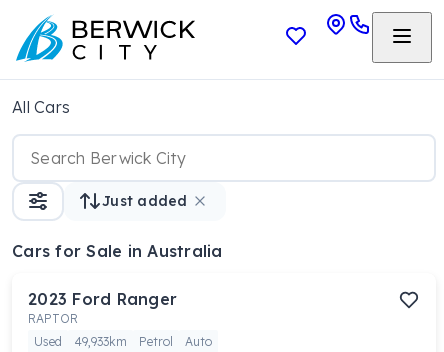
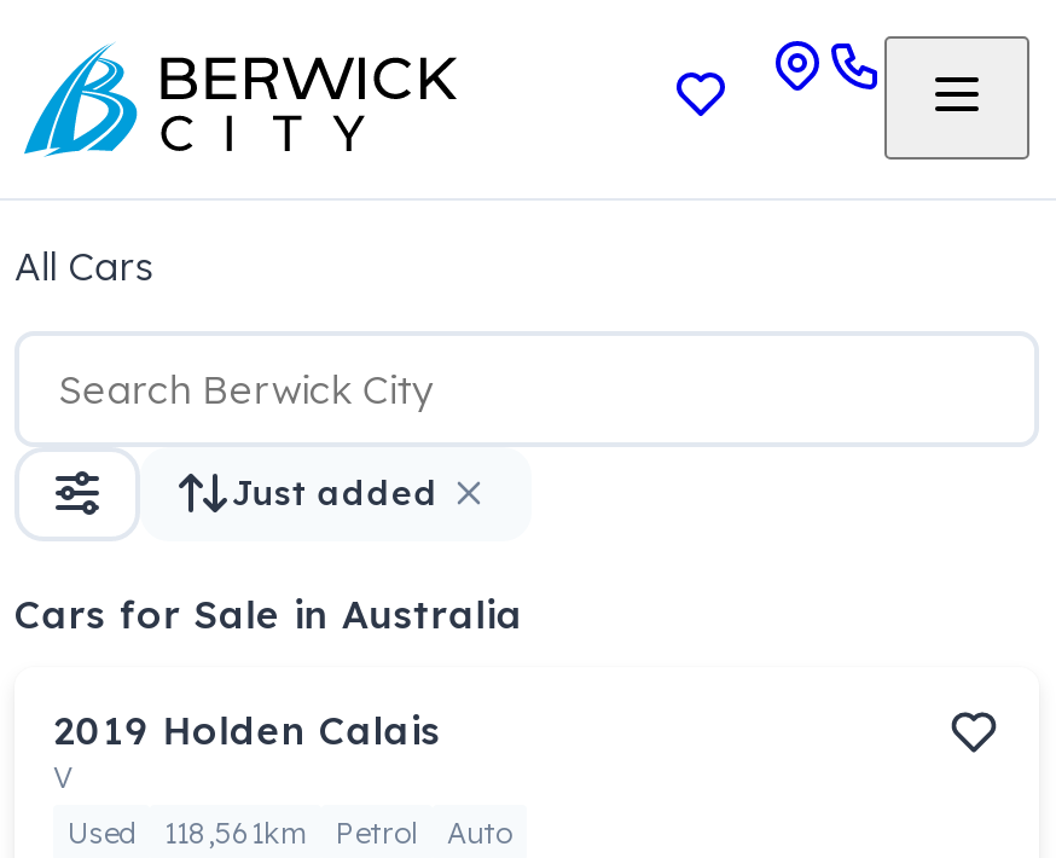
[28,289,177,326] 2023 Ford Ranger | RAPTOR -> [53,706,441,795] 2019 Holden Calais | V
[34,334,212,349] Used 49,933km Petrol Auto -> [68,814,512,851] Used 118,561km Petrol Auto

